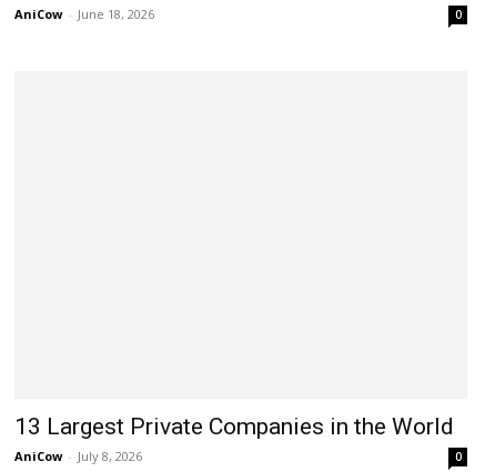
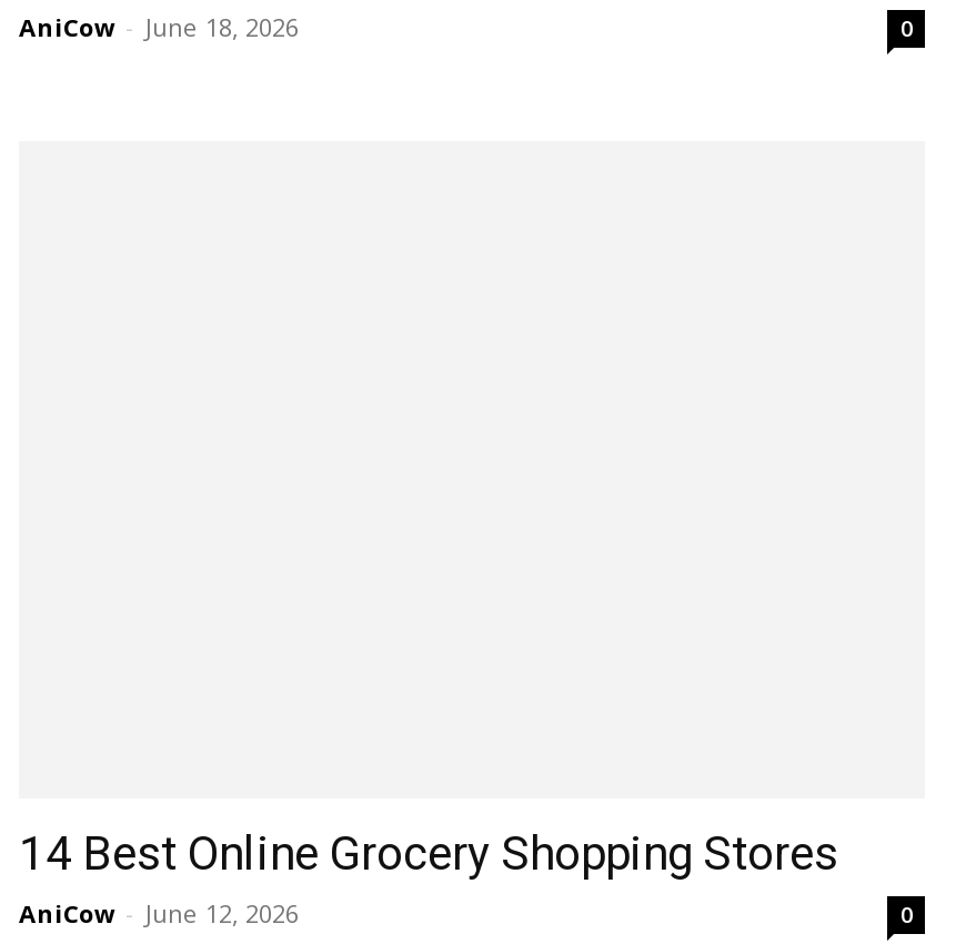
[14,413,454,464] 13 Largest Private Companies in the World | AniCow - July 8, 2026 -> [19,827,838,929] 14 Best Online Grocery Shopping Stores | AniCow - June 12, 2026

